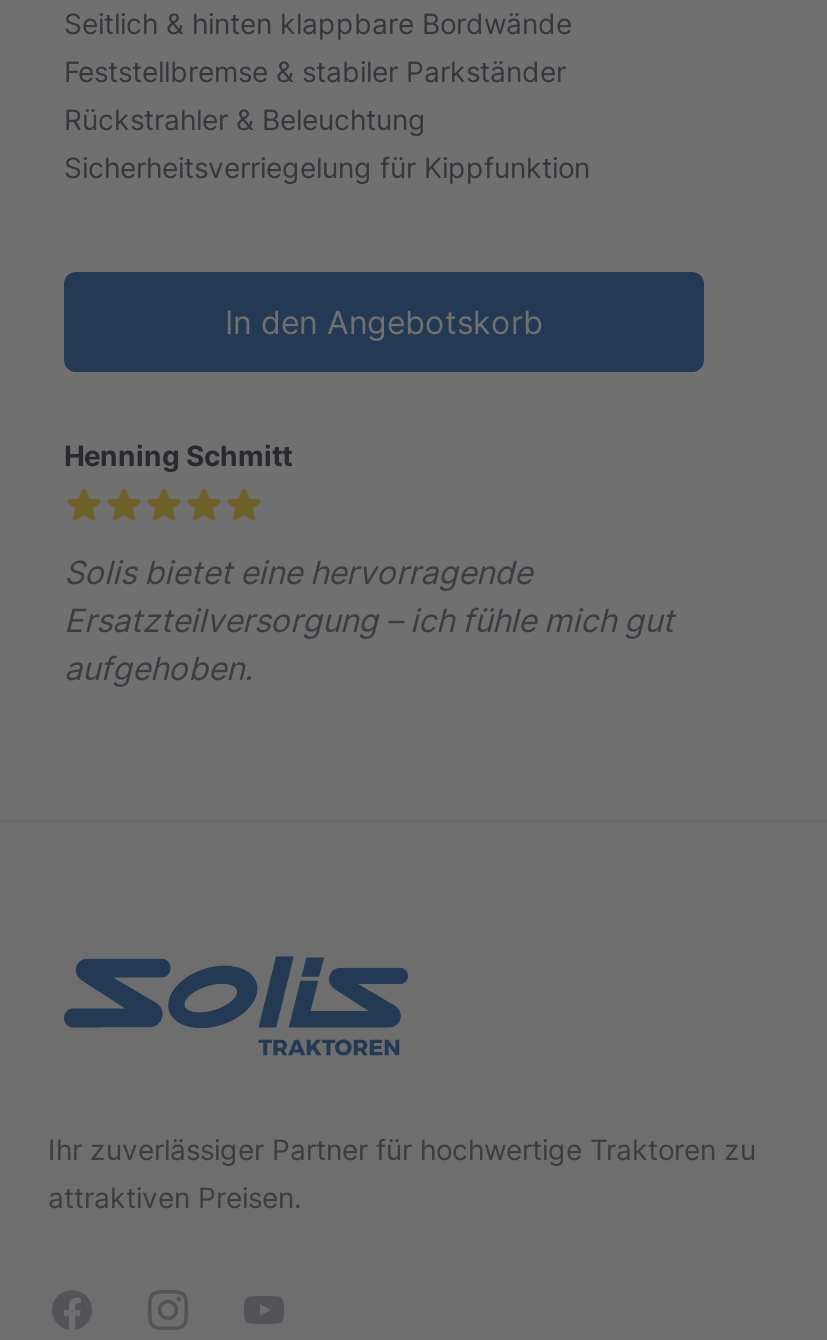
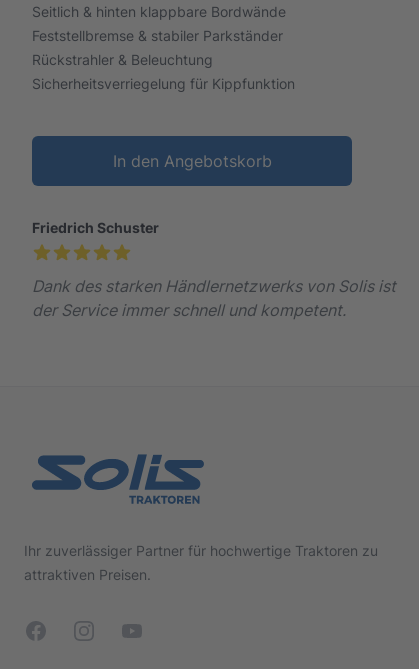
[64,438,292,472] Henning Schmitt -> [32,219,159,236] Friedrich Schuster
[64,552,674,688] Solis bietet eine hervorragende | Ersatzteilversorgung – ich fühle mich gut | aufgehoben. -> [32,276,396,320] Dank des starken Händlernetzwerks von Solis ist | der Service immer schnell und kompetent.

